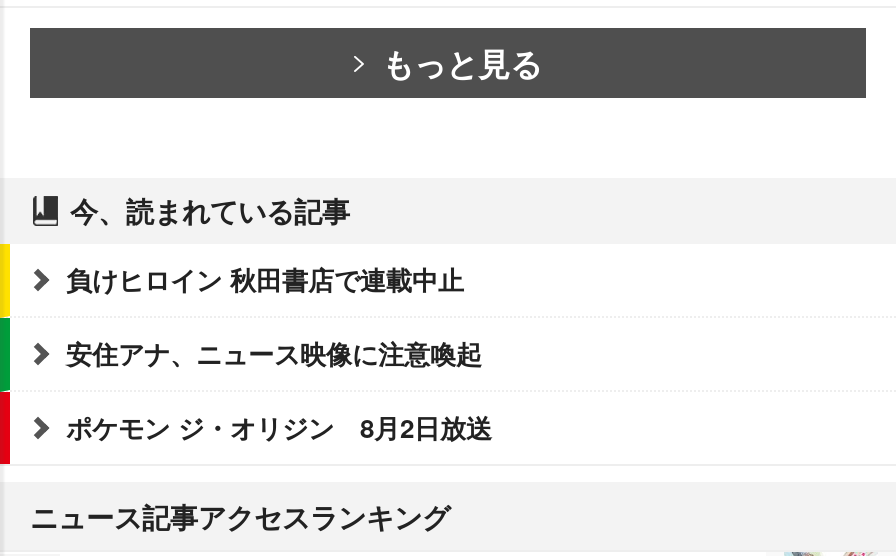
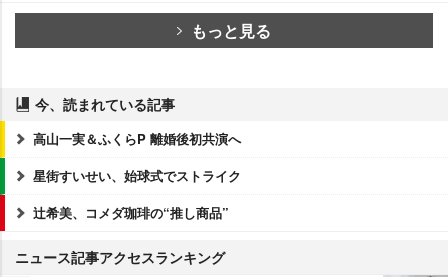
[66,259,464,297] 負けヒロイン 秋田書店で連載中止 -> [33,129,241,148] 高山一実＆ふくらP 離婚後初共演へ
[66,333,482,371] 安住アナ、ニュース映像に注意喚起 -> [33,166,241,185] 星街すいせい、始球式でストライク
[66,407,492,445] ポケモン ジ・オリジン 8月2日放送 -> [33,203,229,222] 辻希美、コメダ珈琲の“推し商品”

